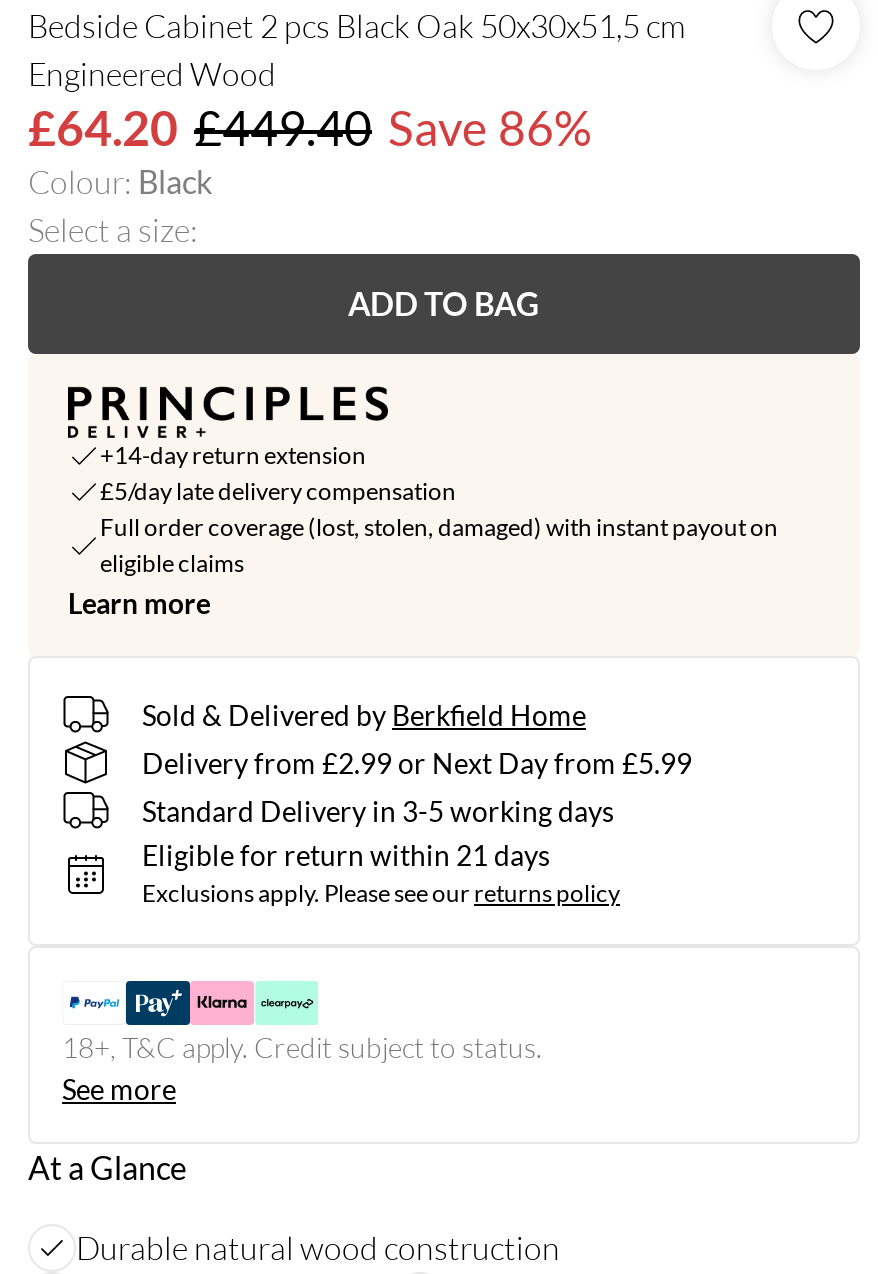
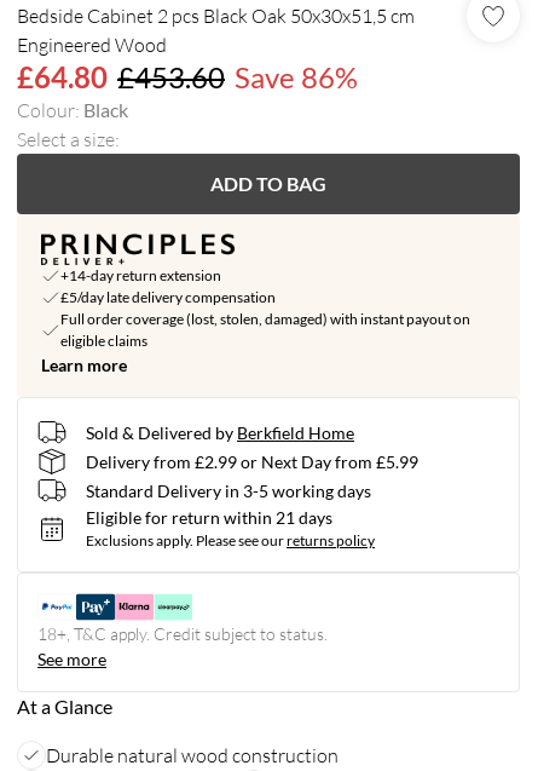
[28,98,592,156] £64.20 £449.40 Save 86% -> [17,59,358,94] £64.80 £453.60 Save 86%

